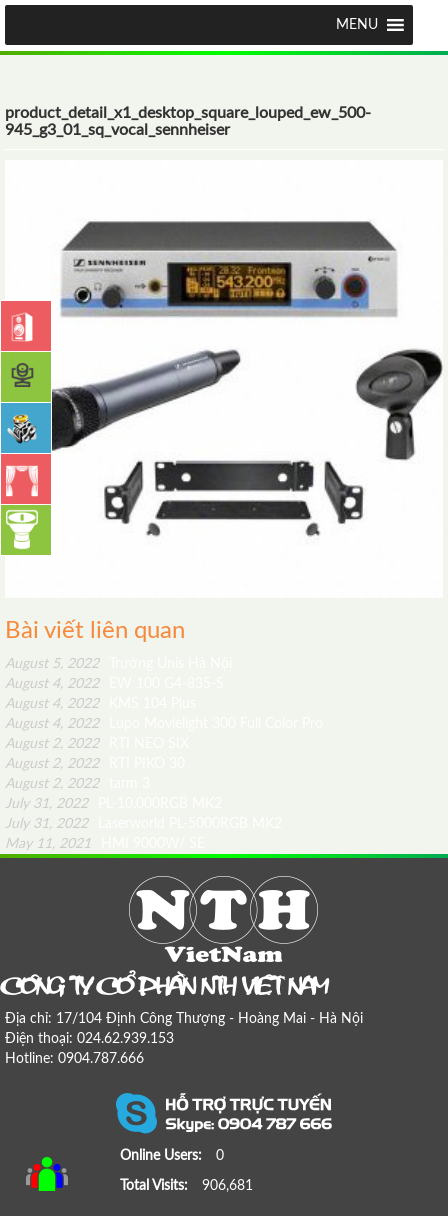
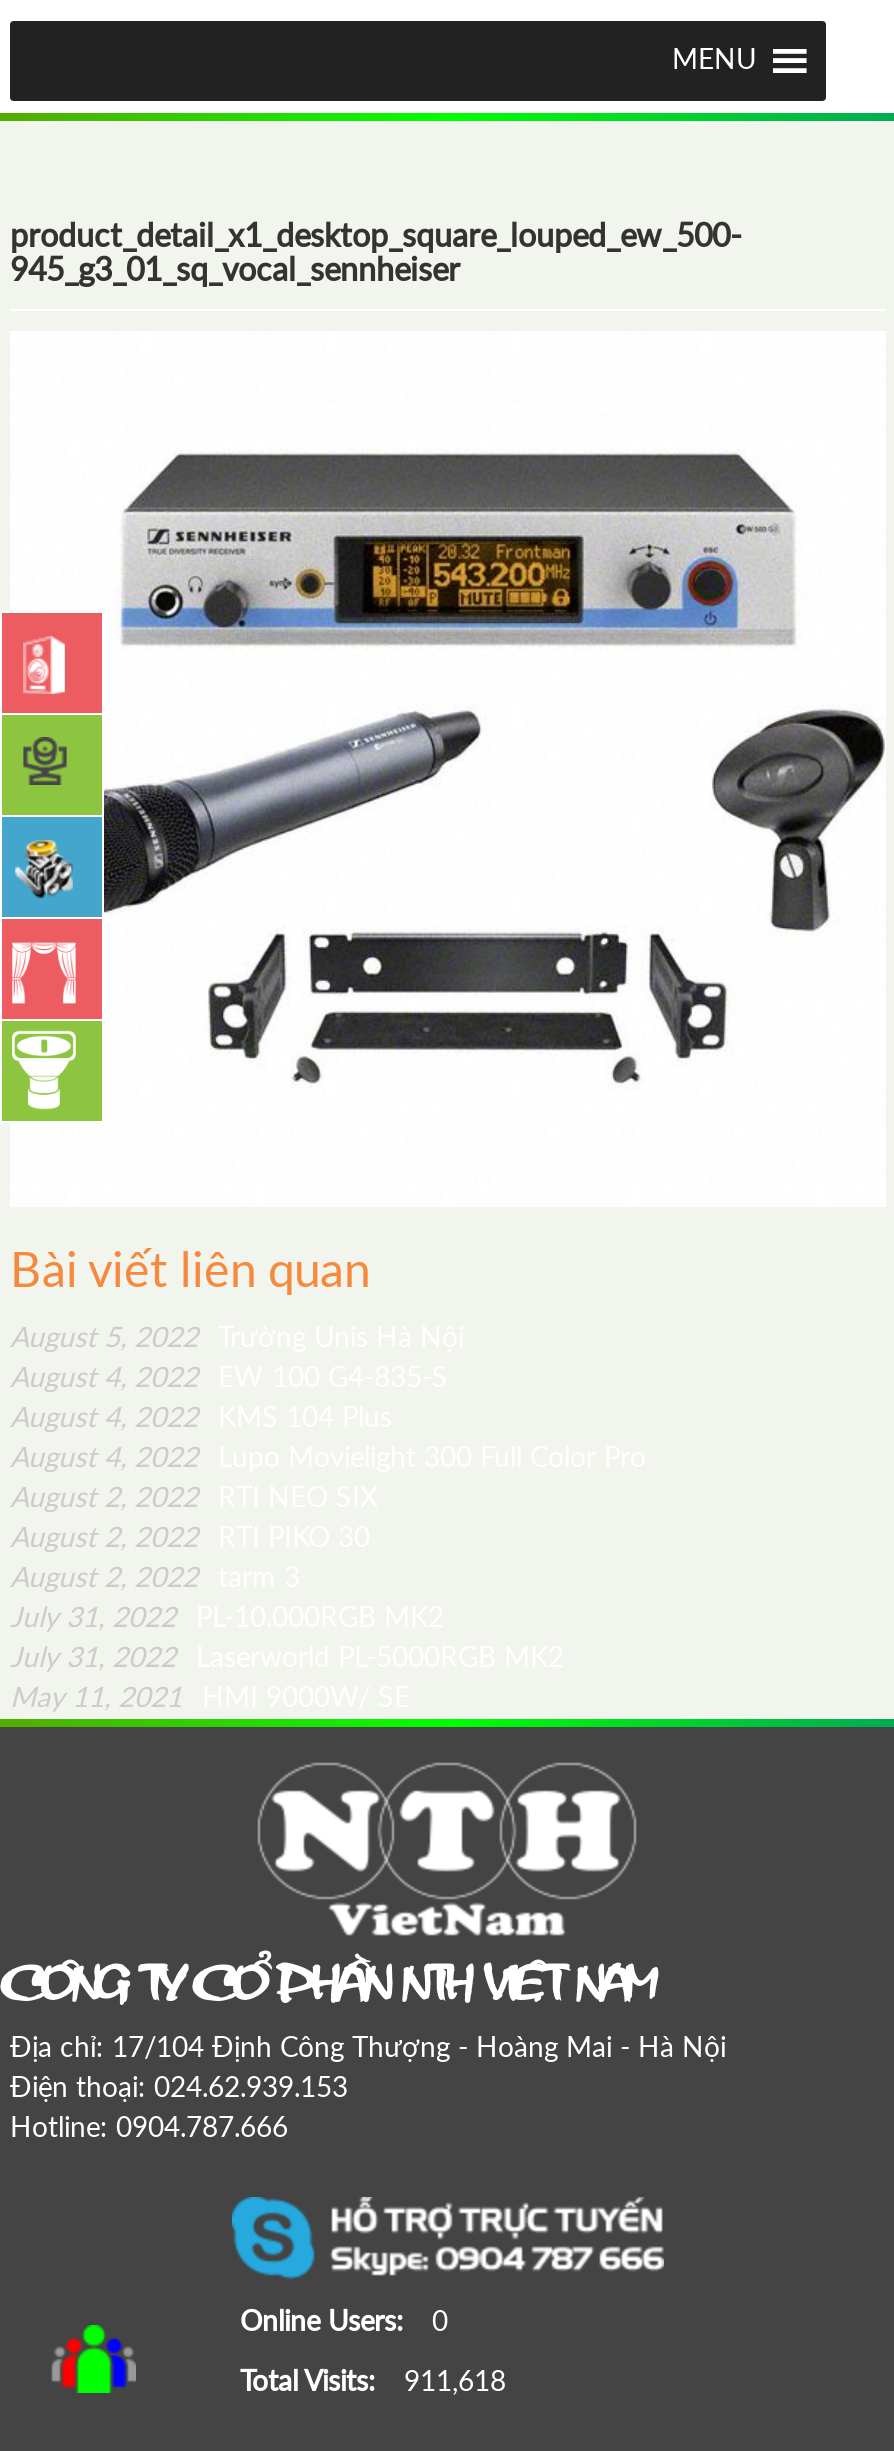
[120,1179,253,1193] Total Visits: 906,681 -> [240,2369,506,2397] Total Visits: 911,618

